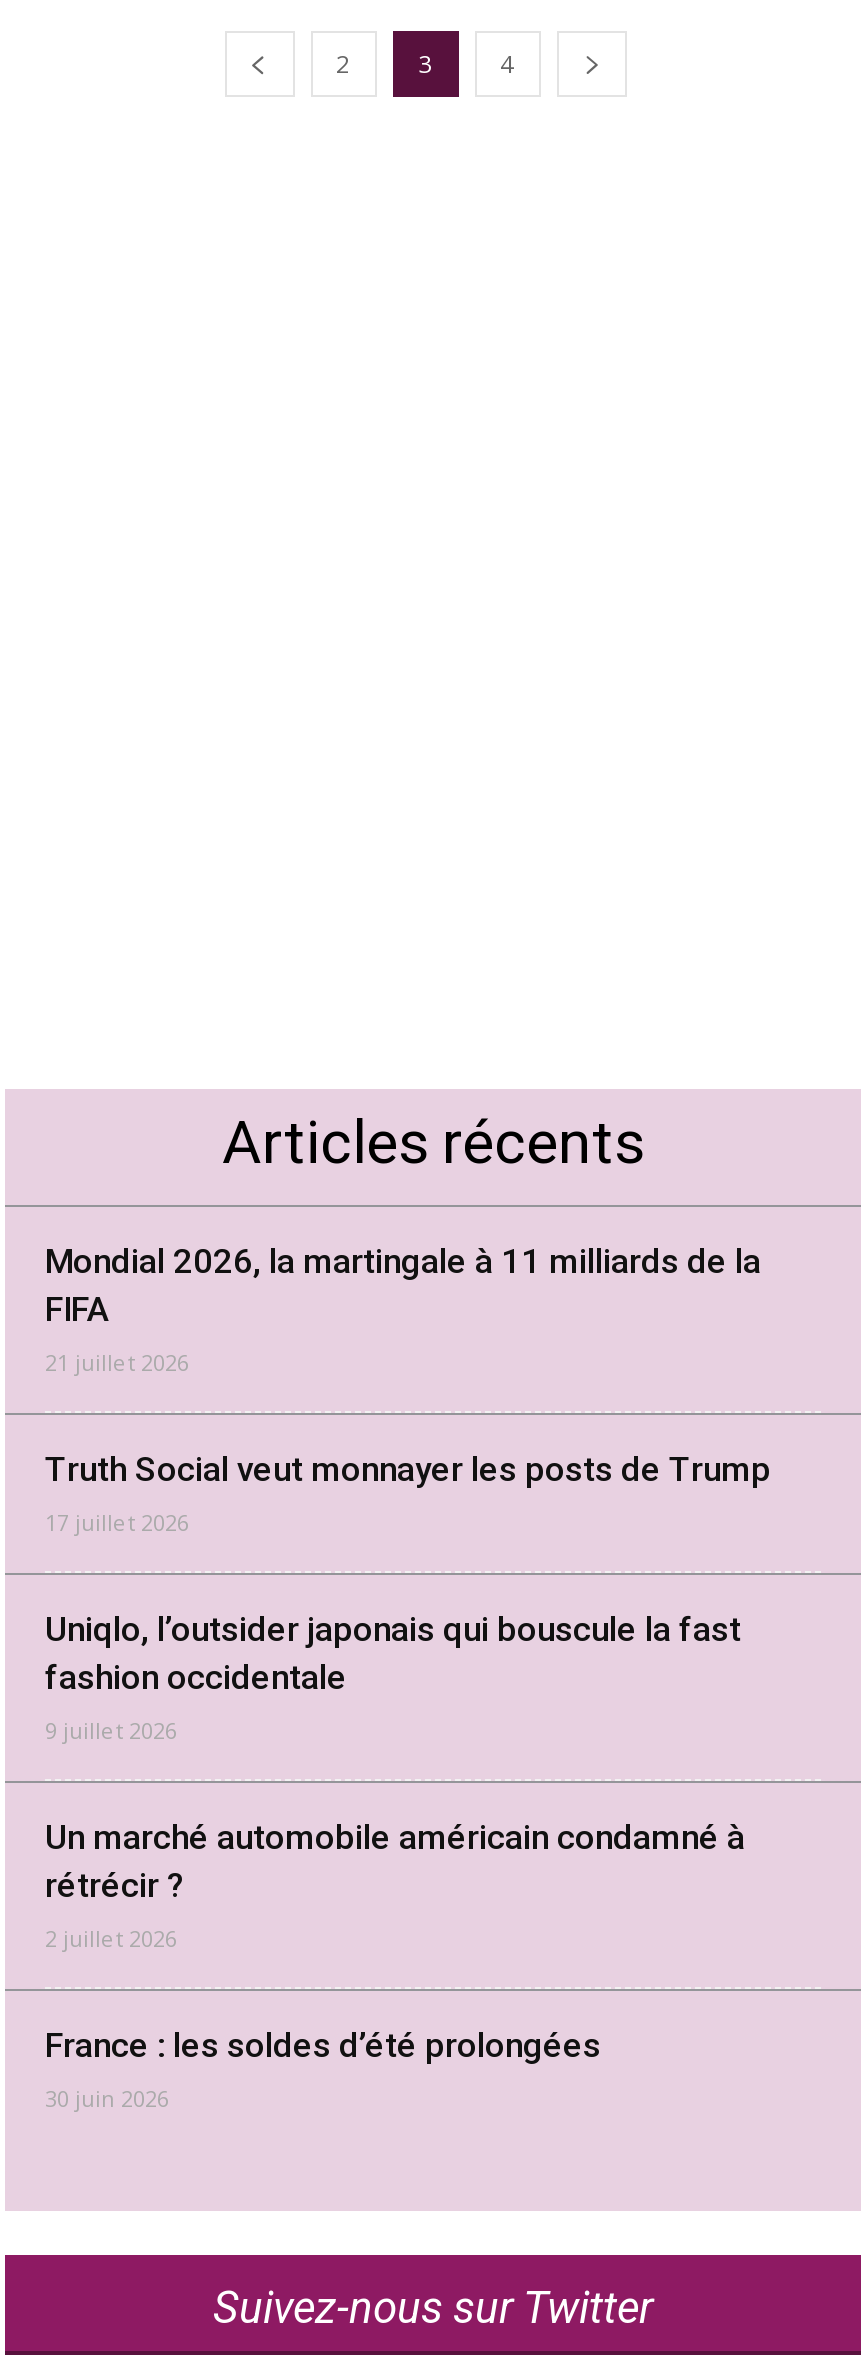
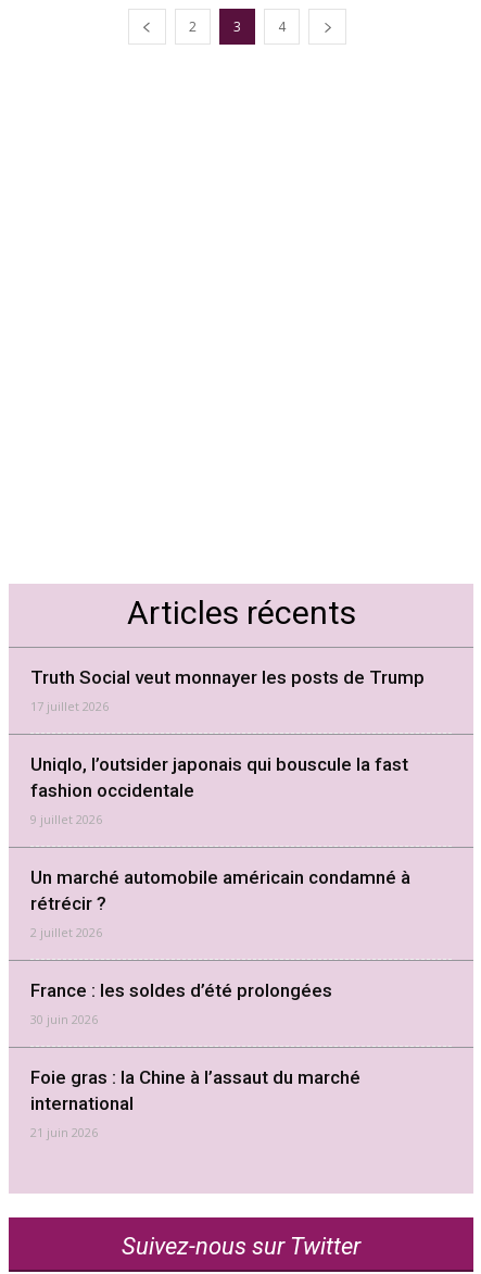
[45,1242,761,1378] Mondial 2026, la martingale à 11 milliards de la | FIFA | 21 juillet 2026 -> none
moved [45,1450,771,2114] -> [30,666,425,1027]: Truth Social veut monnayer les posts de Trump | 17 juillet 2026 | Uniqlo, l’outsider japonais qui bouscule la fast | ... | France : les soldes d’été prolongées | 30 juin 2026
none -> [30,1066,360,1140] Foie gras : la Chine à l’assaut du marché | international | 21 juin 2026

